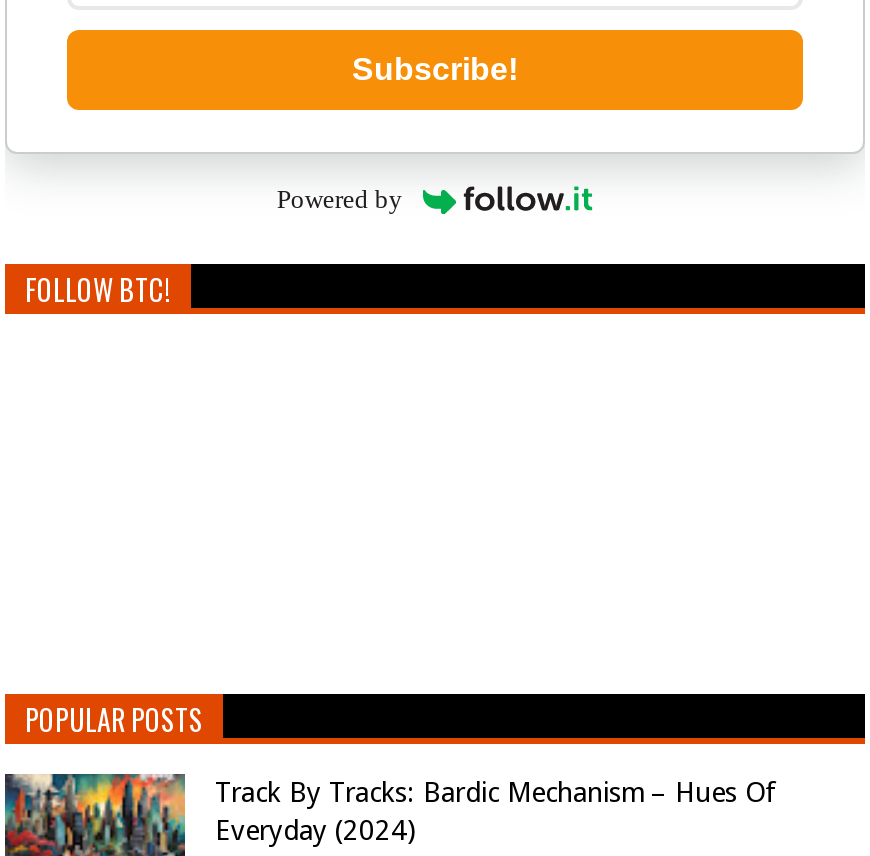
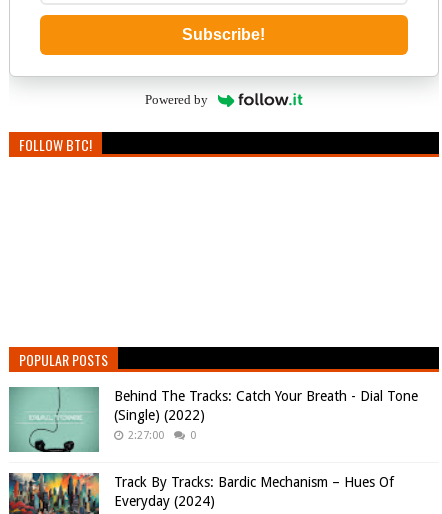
none -> [8,387,418,458] [image] | Behind The Tracks: Catch Your Breath - Dial Tone | (Single) (2022) | 2:27:00 | 0

